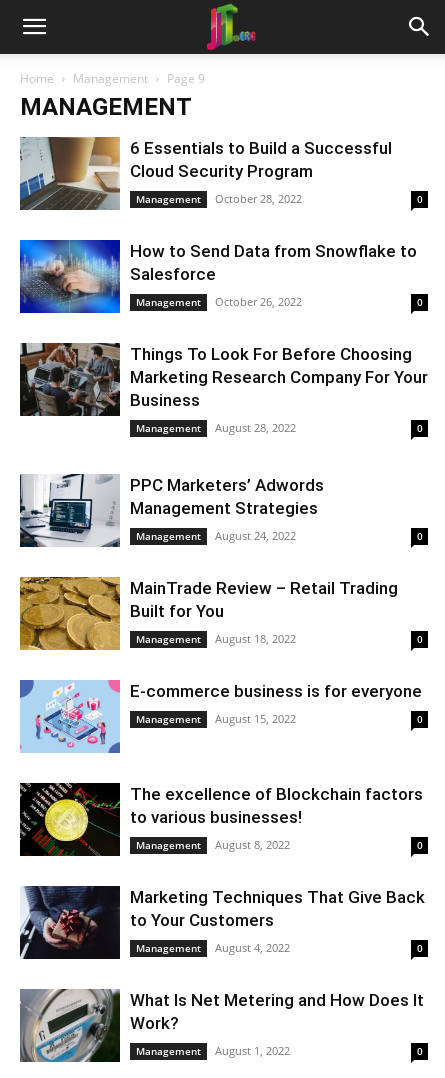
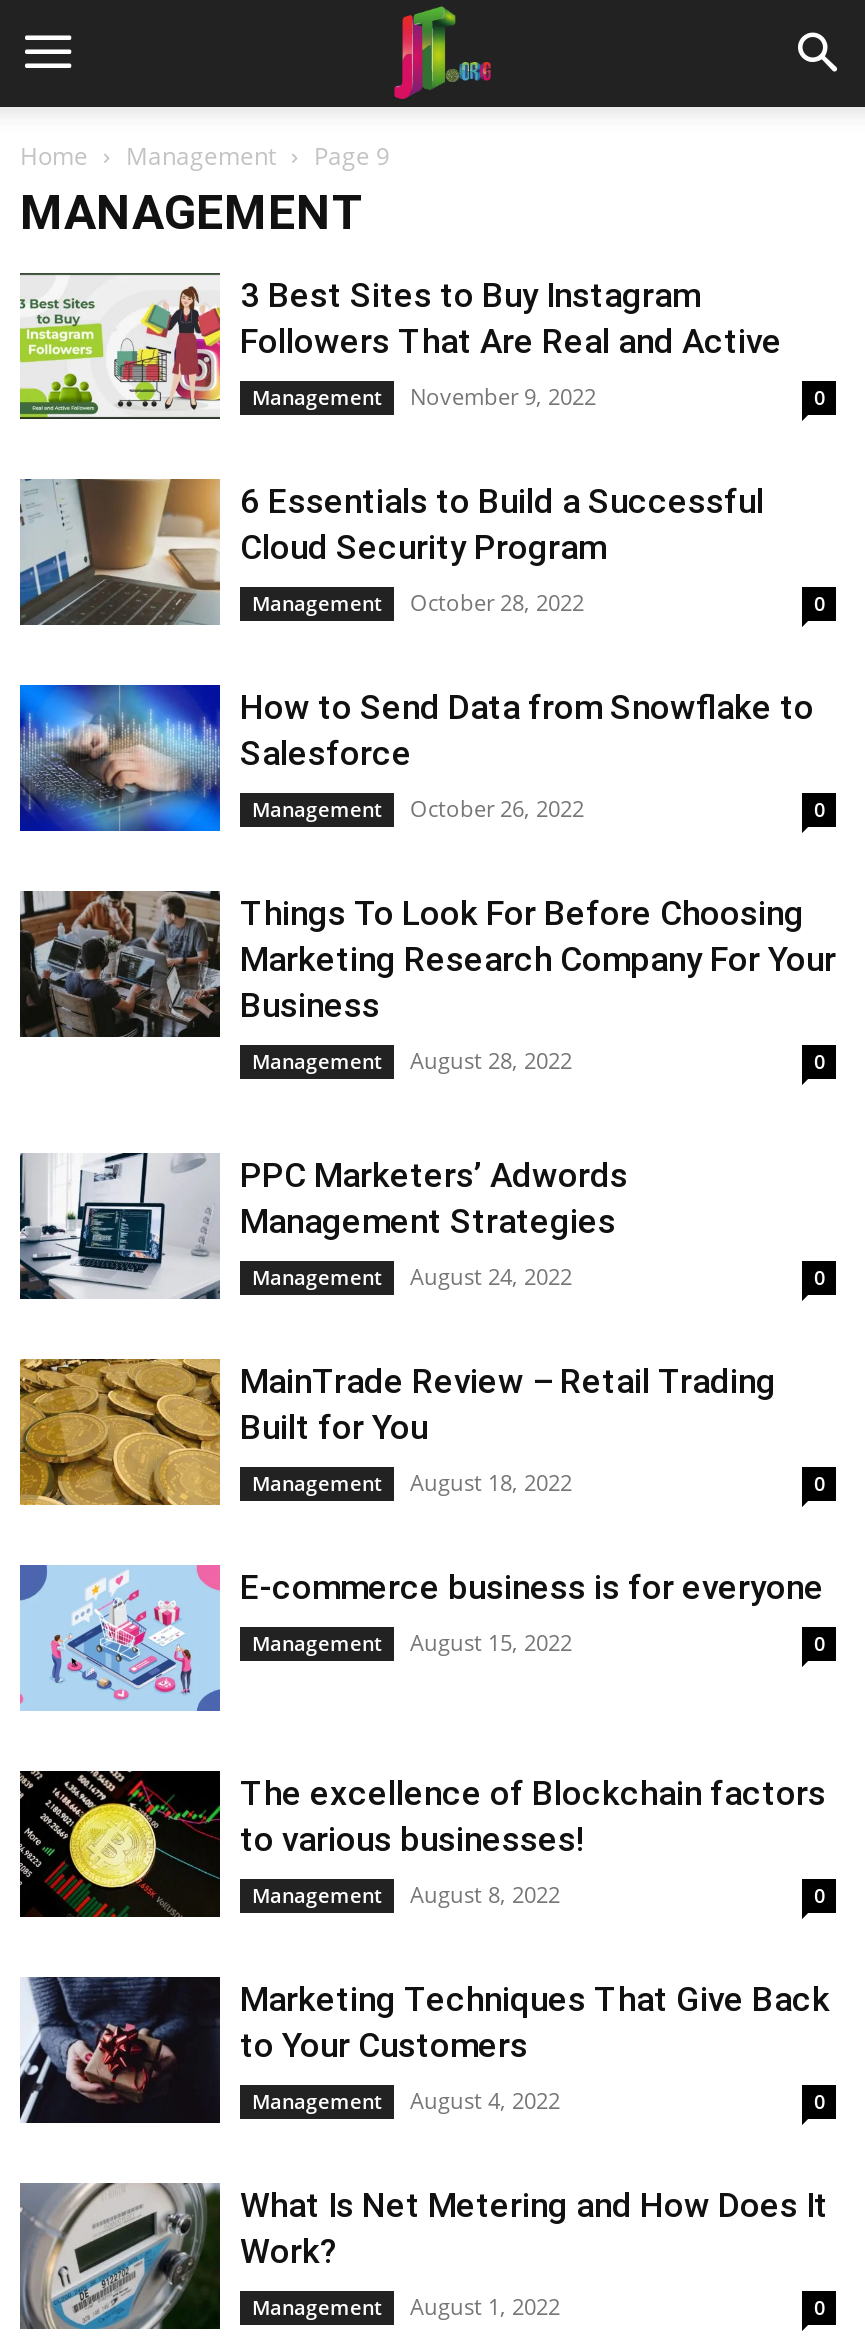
none -> [18,271,826,419] [image] | 3 Best Sites to Buy Instagram | Followers That Are Real and Active | Management | November 9, 2022 | 0

